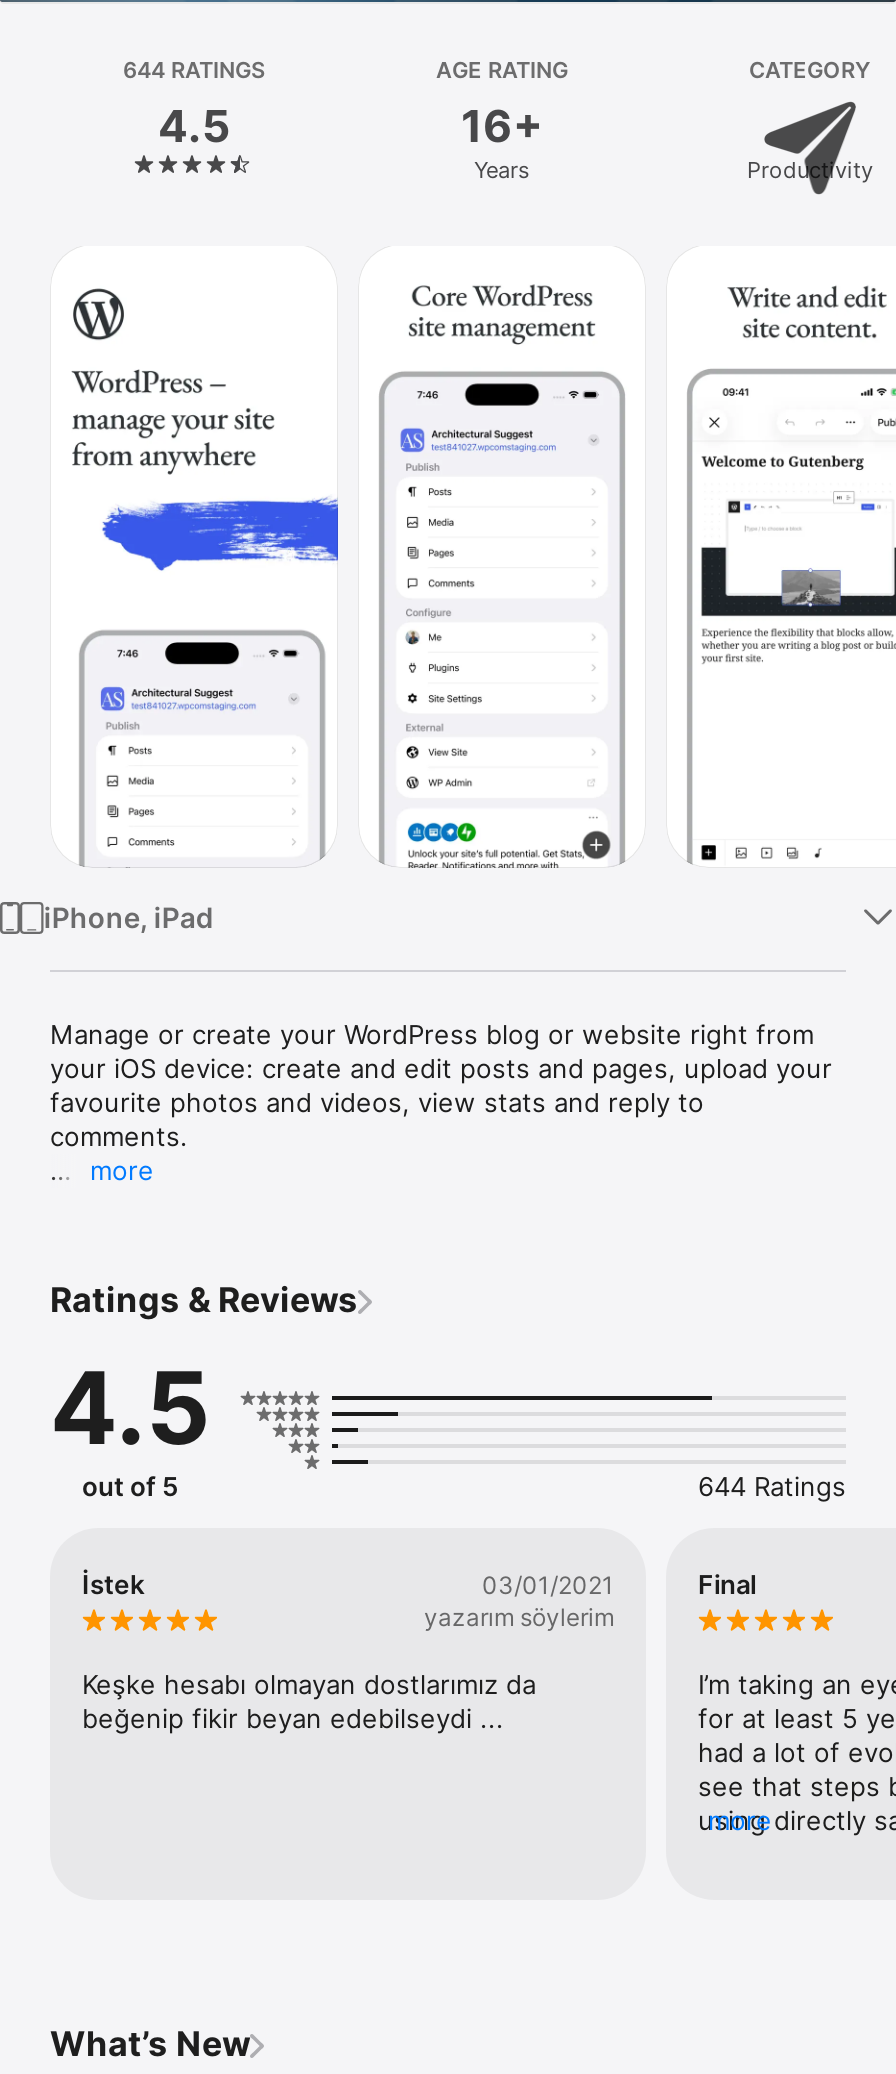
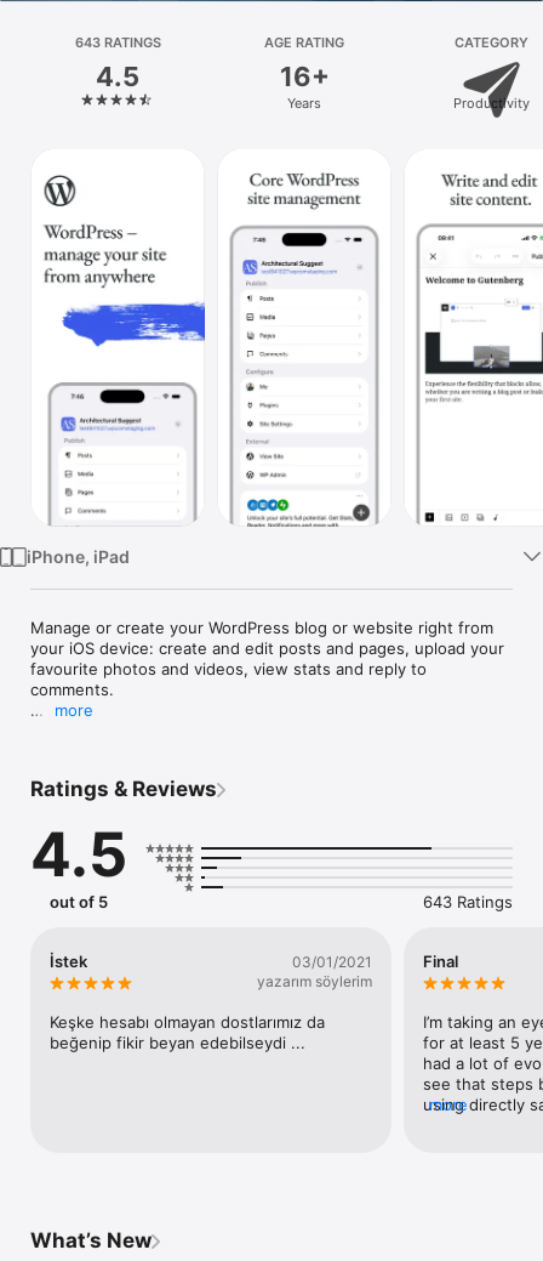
[123,56,265,84] 644 RATINGS -> [75,34,161,51] 643 RATINGS
[698,1470,846,1502] 644 Ratings -> [423,892,513,911] 643 Ratings

